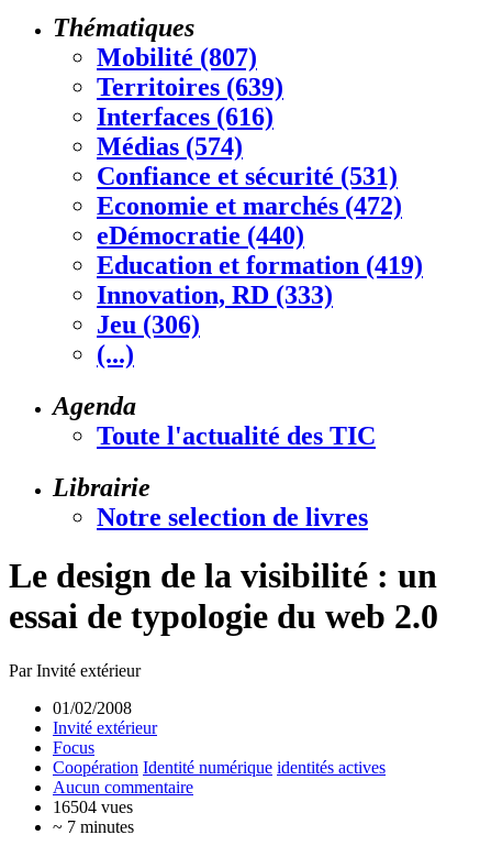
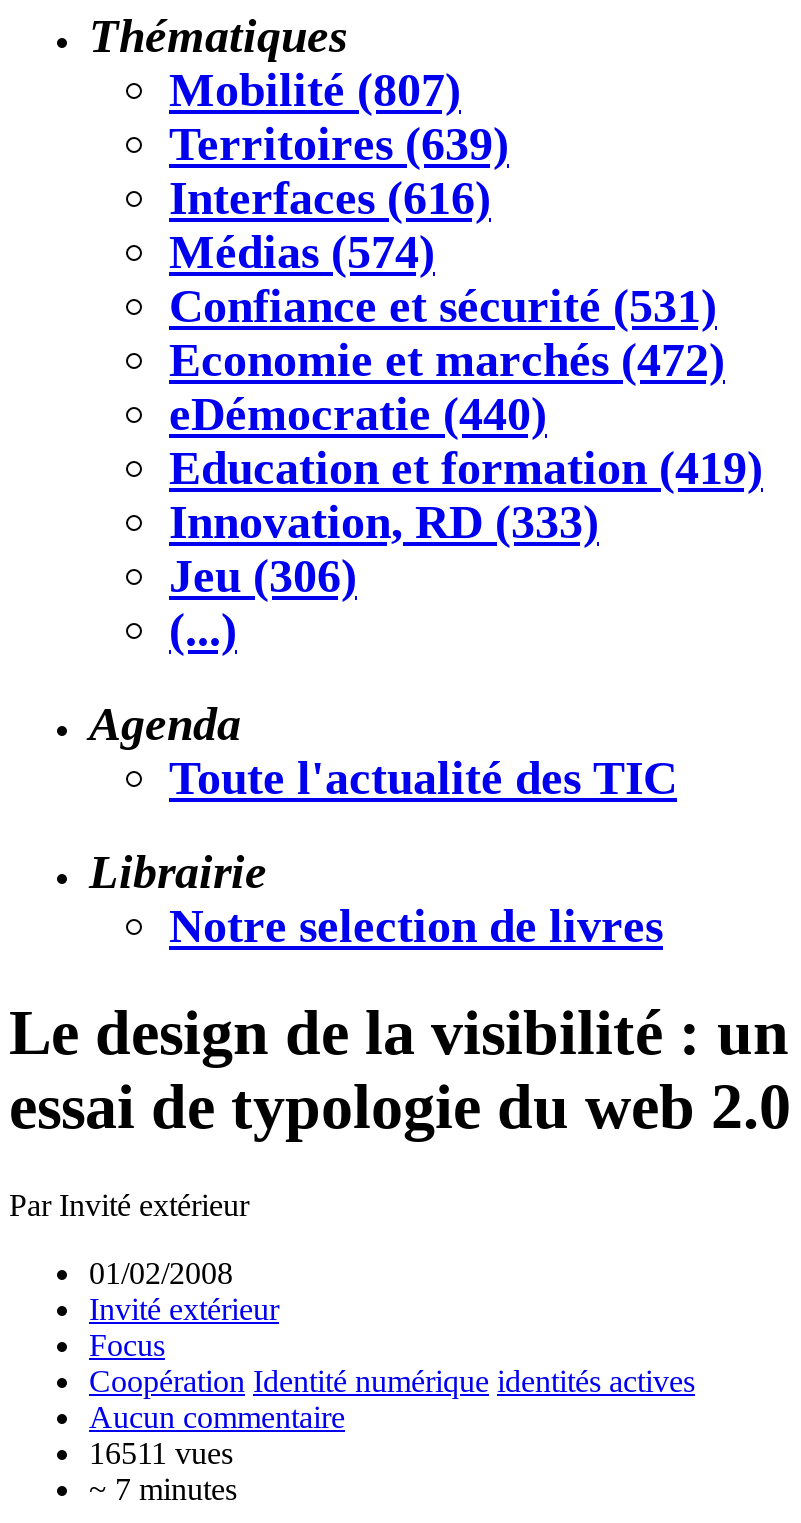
[53,797,133,816] 16504 vues -> [89,1435,233,1469] 16511 vues

